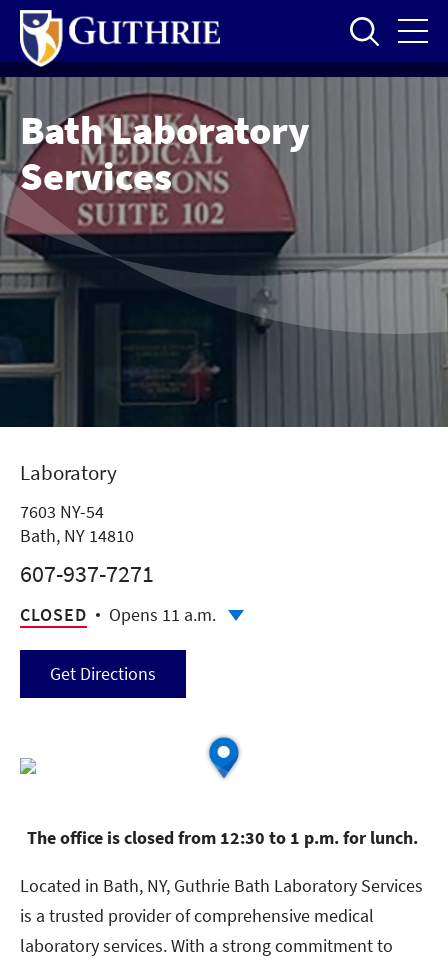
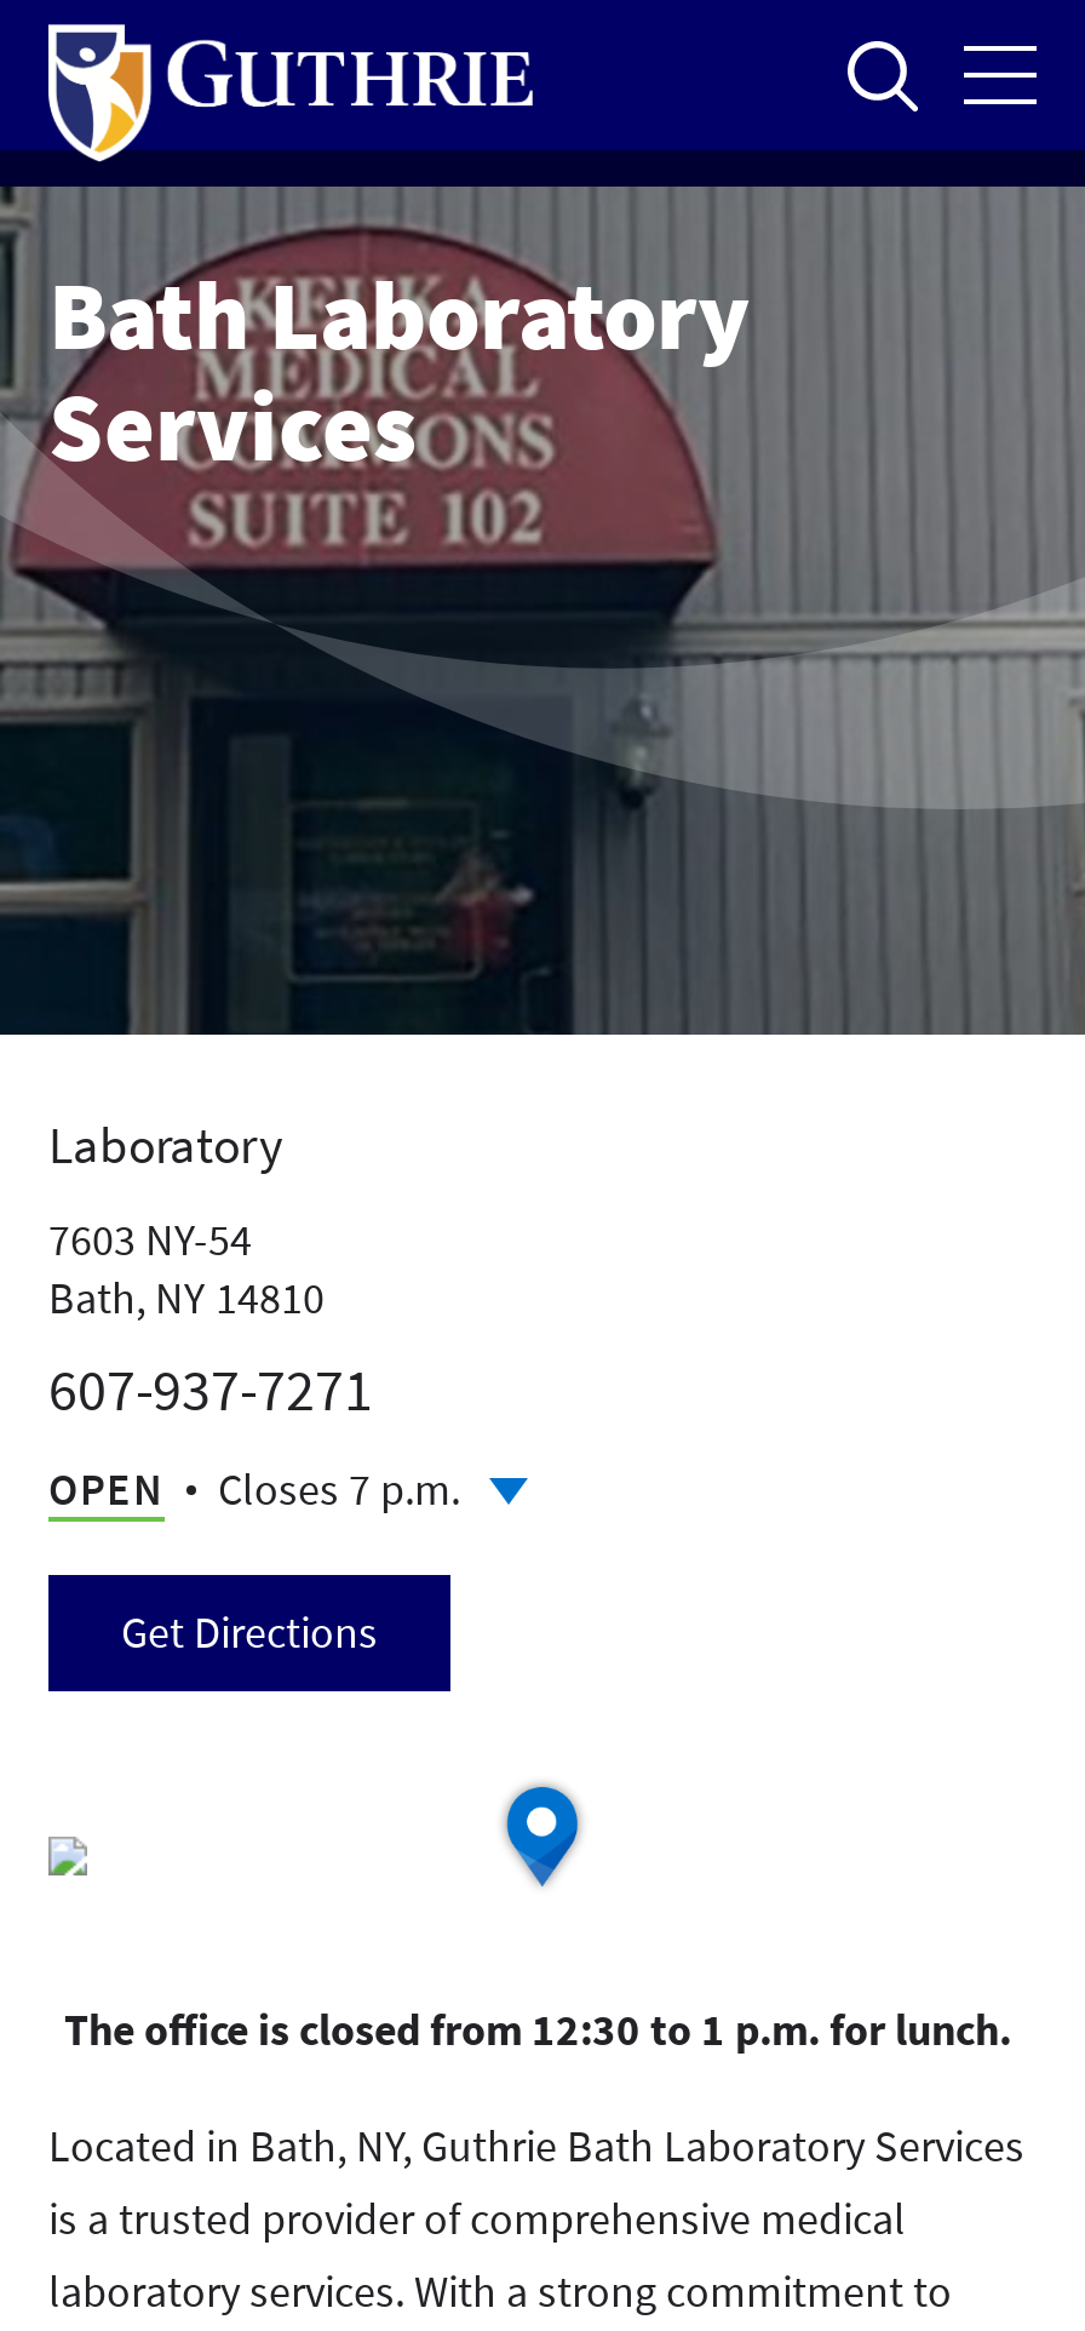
[20,603,216,626] CLOSED | Opens 11 a.m. -> [48,1461,460,1517] OPEN | Closes 7 p.m.

